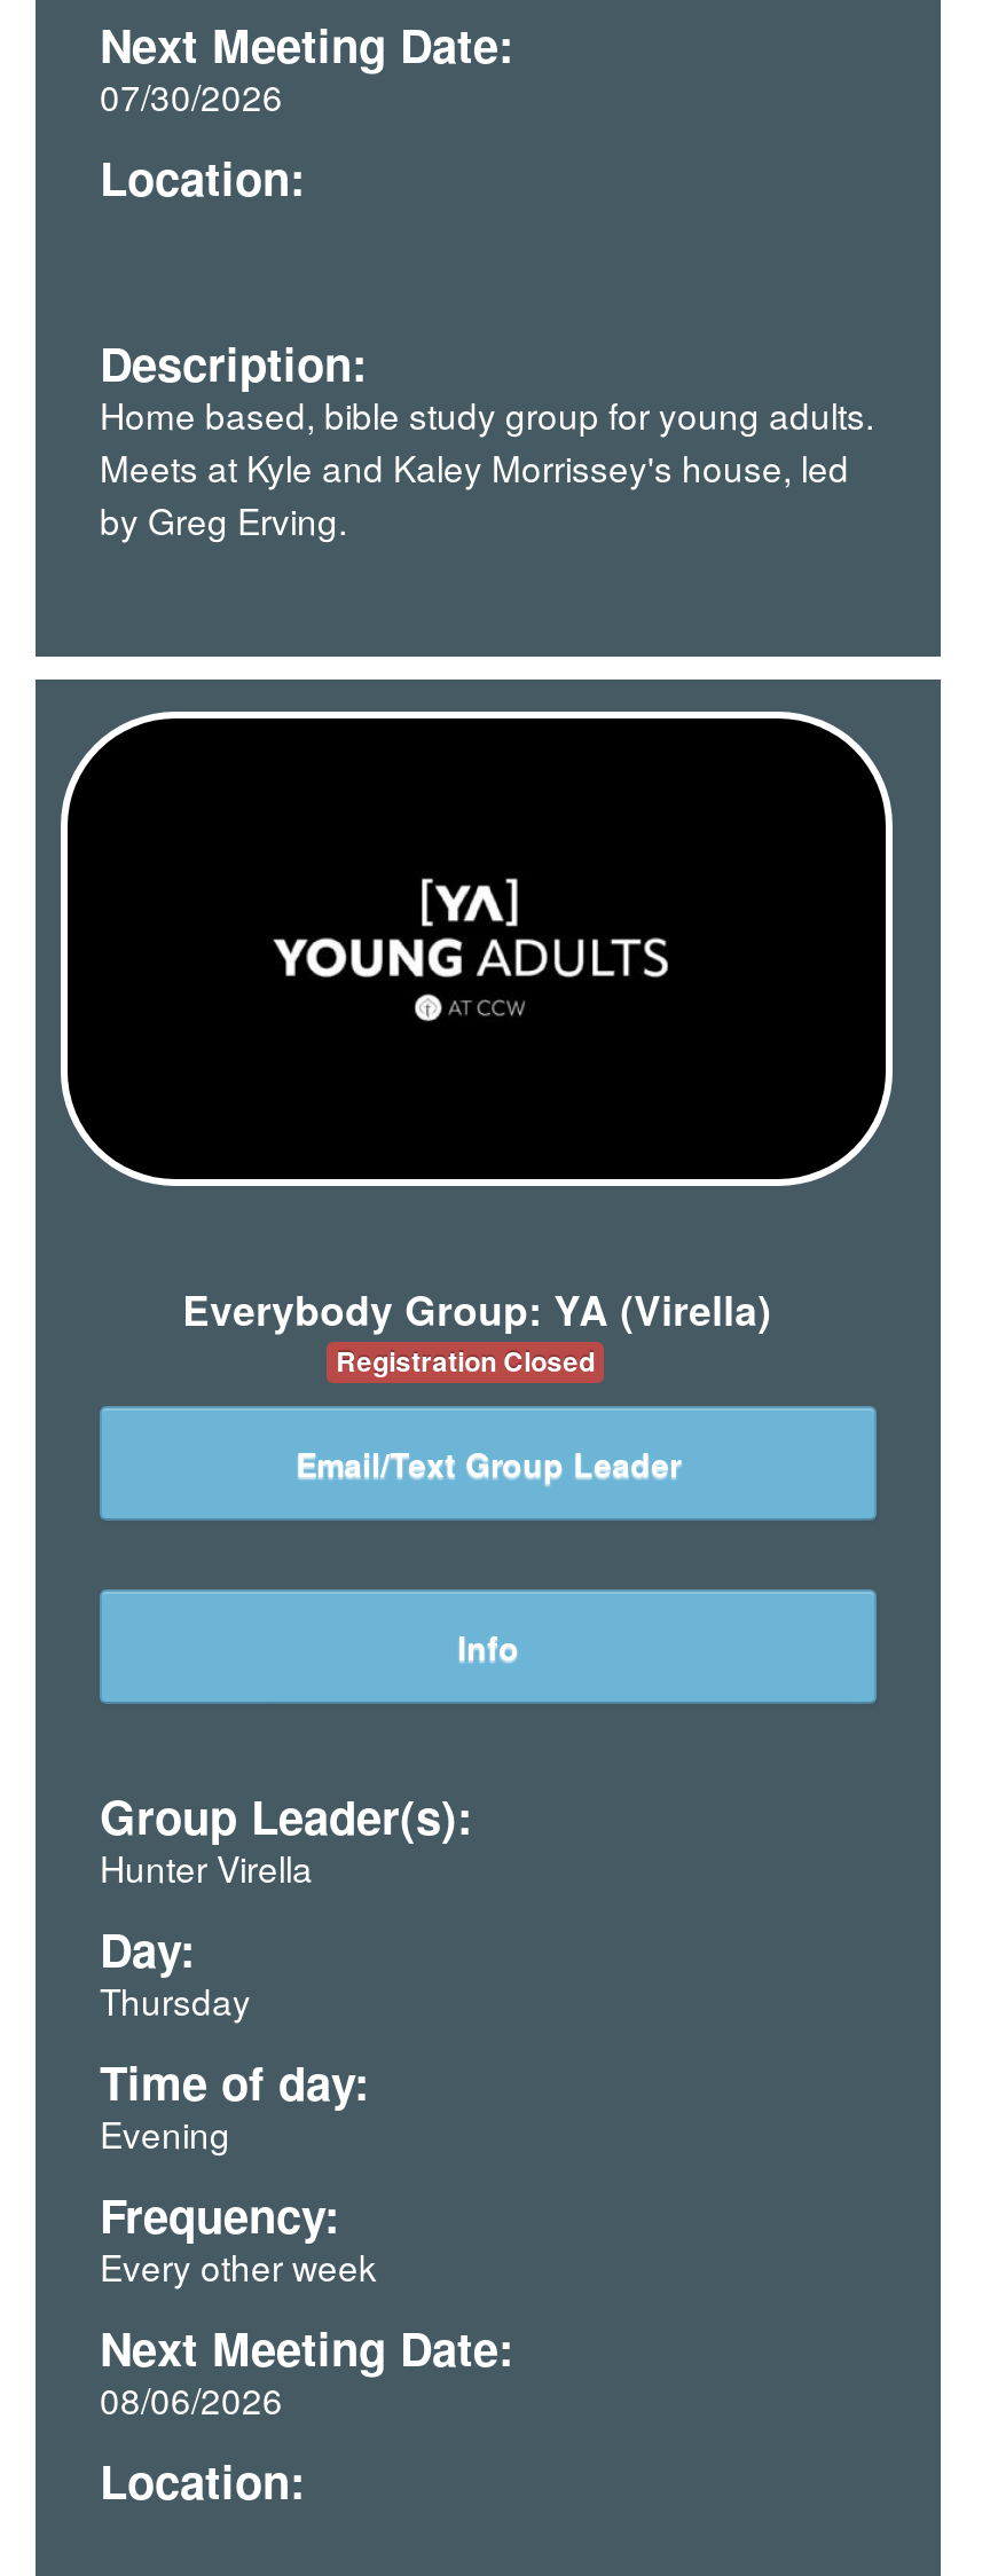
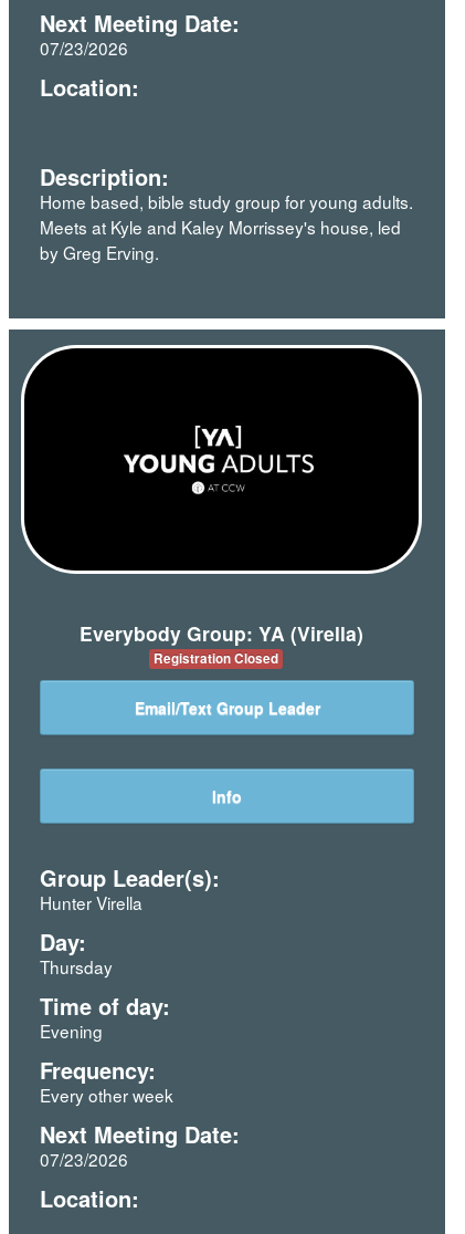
[100,70,283,120] 07/30/2026 -> [40,35,128,60] 07/23/2026
[100,2373,283,2424] 08/06/2026 -> [40,1147,128,1171] 07/23/2026

